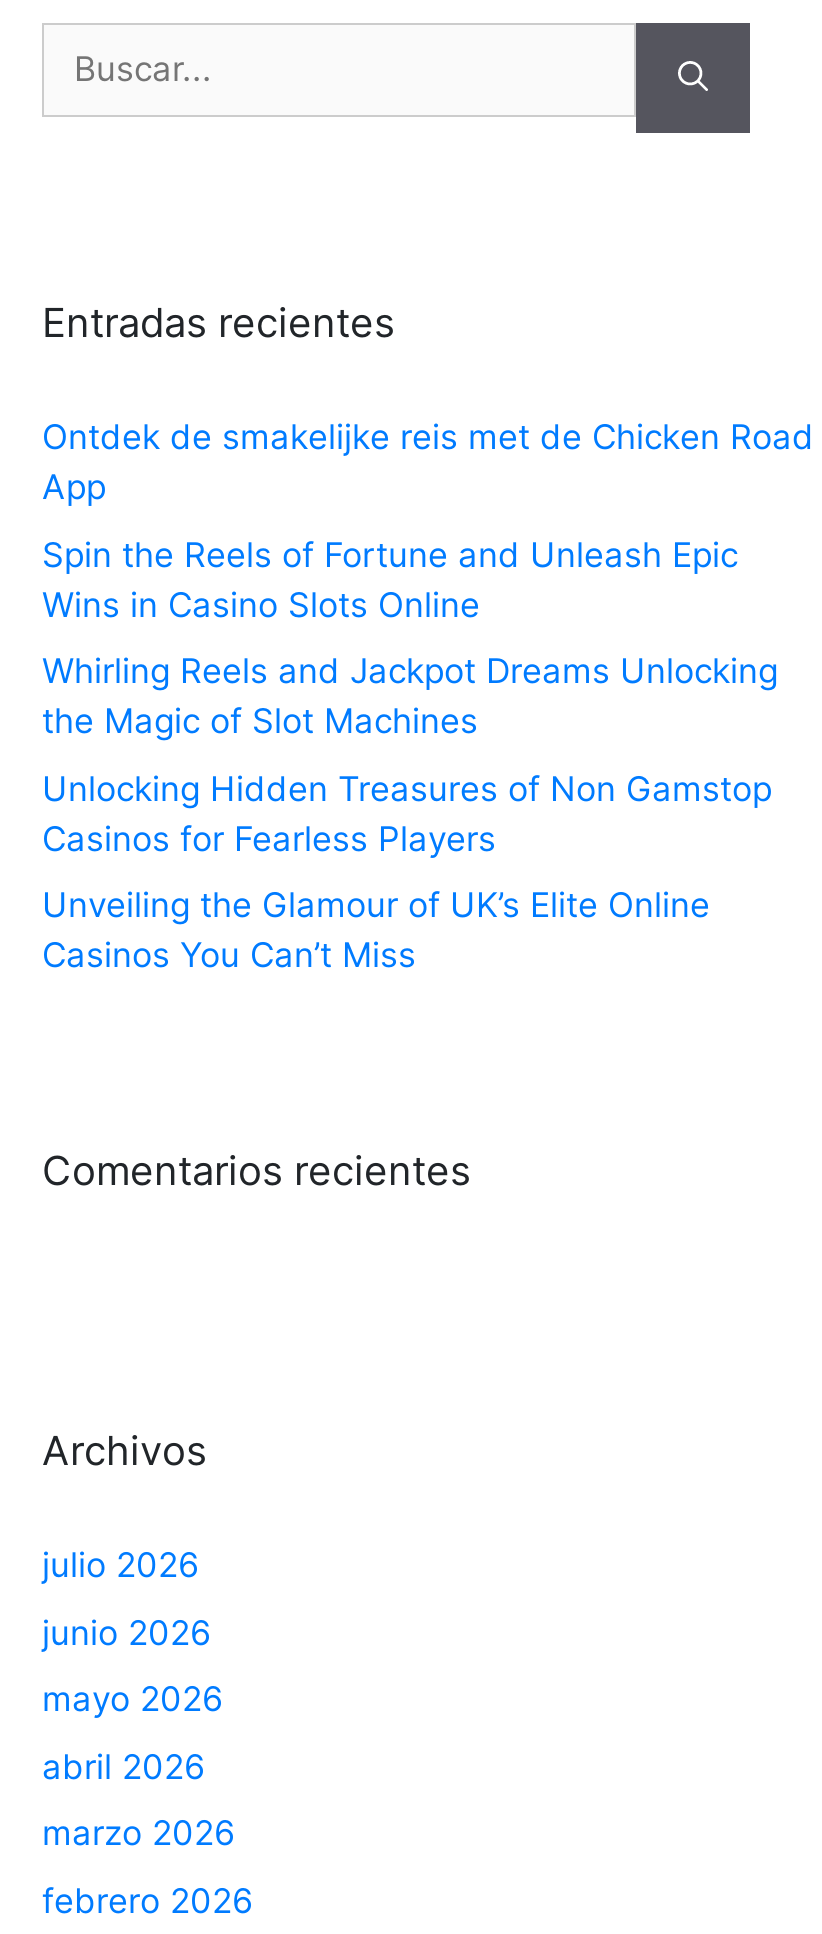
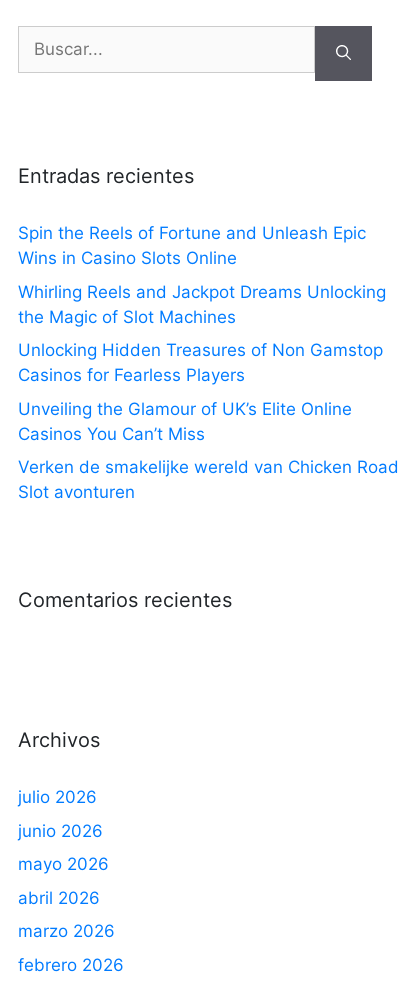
[42,417,814,507] Ontdek de smakelijke reis met de Chicken Road | App -> none
moved [42,534,778,975] -> [18,223,386,443]: Spin the Reels of Fortune and Unleash Epic | Wins in Casino Slots Online | Whirling Reels and Jackpot Dreams Unlocking | the Magic of Slot Machines | Unlocking Hidden Treasures of Non Gamstop | Casinos for Fearless Players | Unveiling the Glamour of UK’s Elite Online | Casinos You Can’t Miss
none -> [18,457,399,502] Verken de smakelijke wereld van Chicken Road | Slot avonturen

